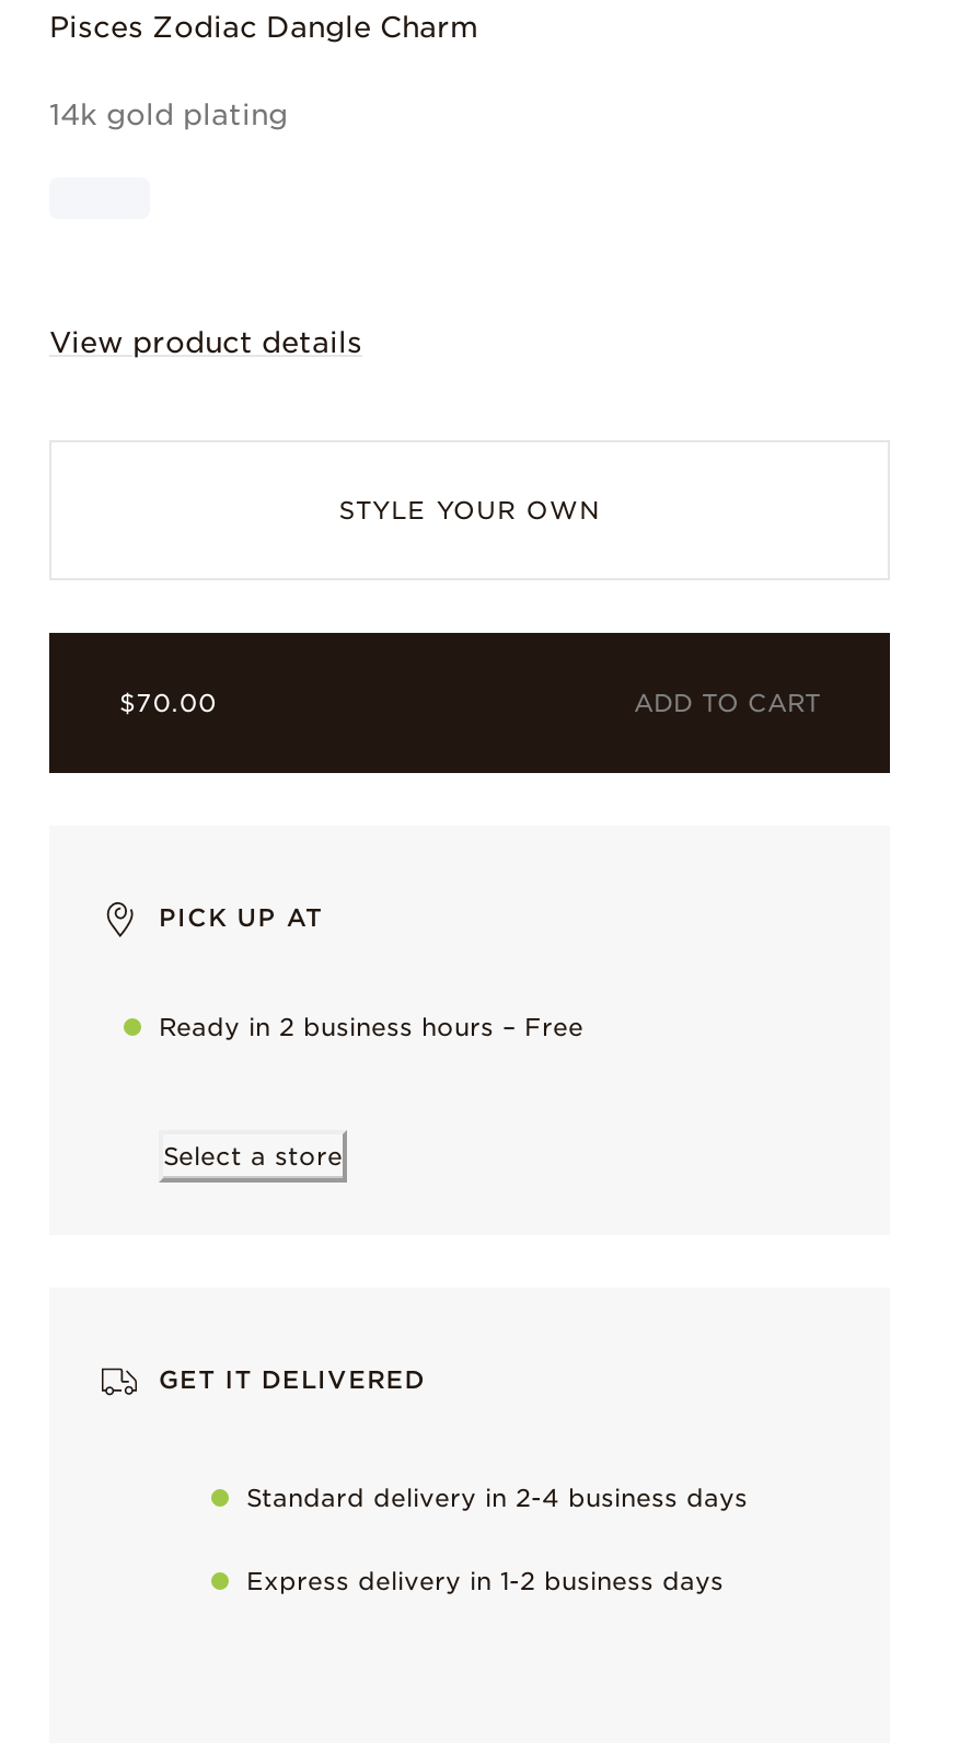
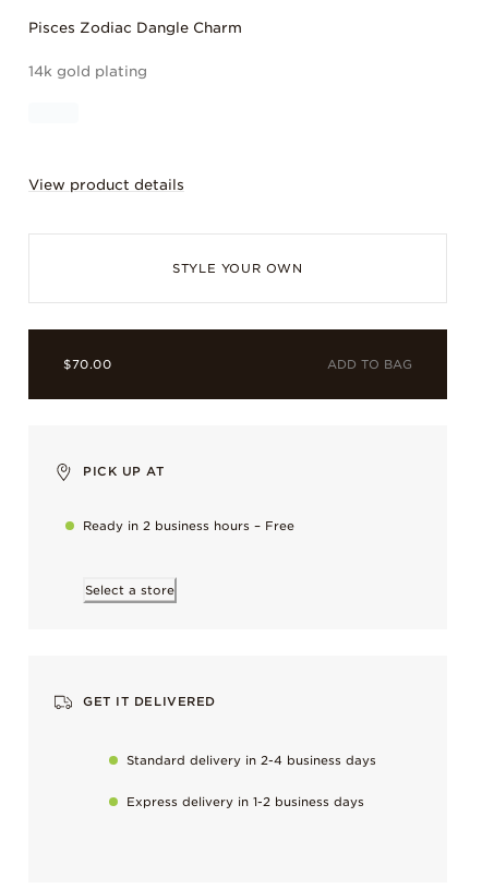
[634,687,820,718] ADD TO CART -> [327,356,412,372] ADD TO BAG

